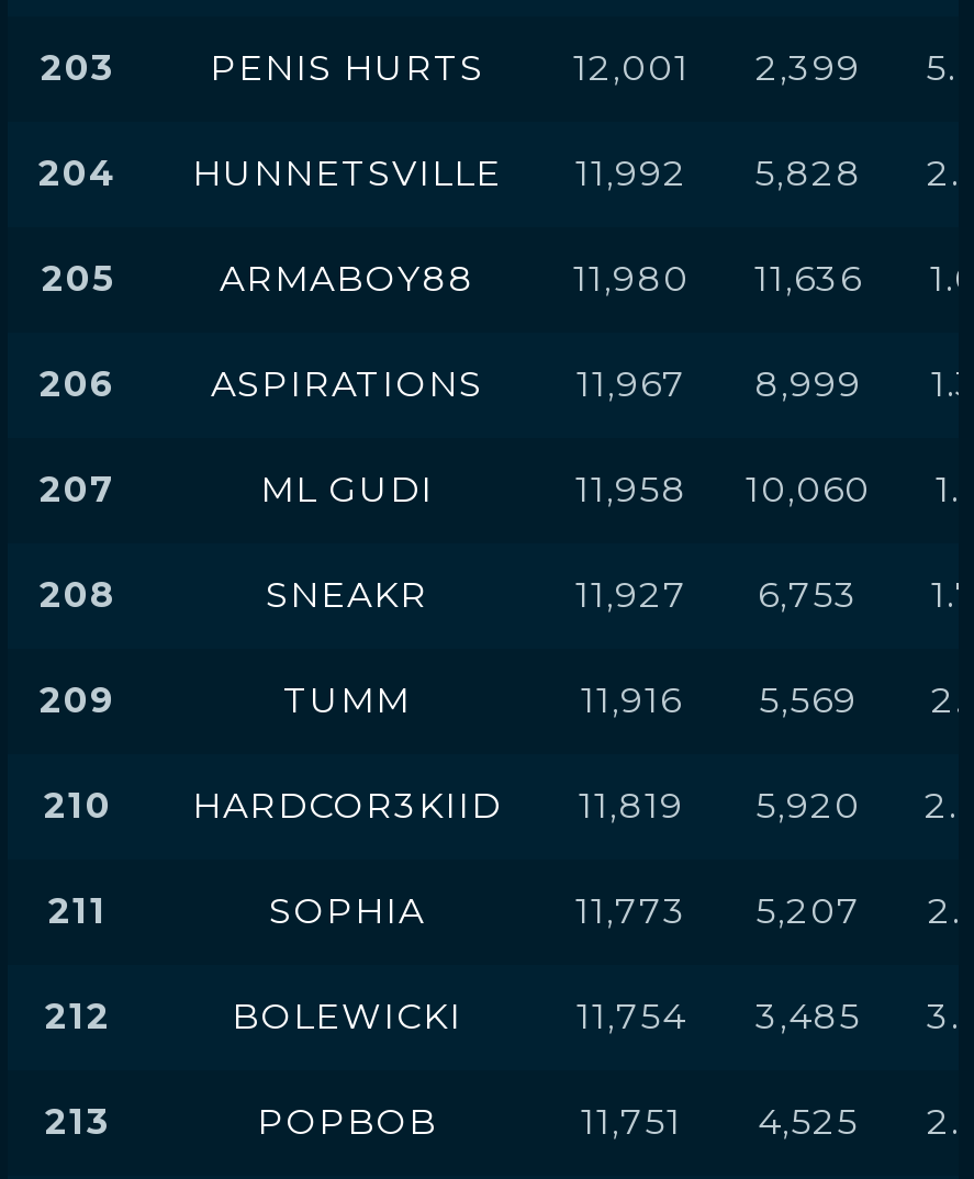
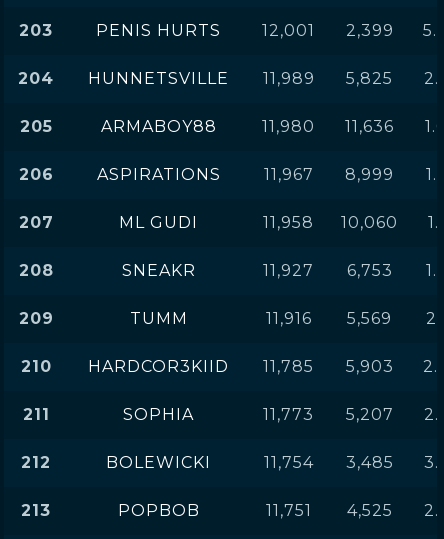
[575,153,687,194] 11,992 -> [262,69,314,88] 11,989
[754,153,862,194] 5,828 -> [346,69,393,88] 5,825
[579,785,684,827] 11,819 -> [263,357,314,376] 11,785
[755,785,861,827] 5,920 -> [345,357,393,376] 5,903

